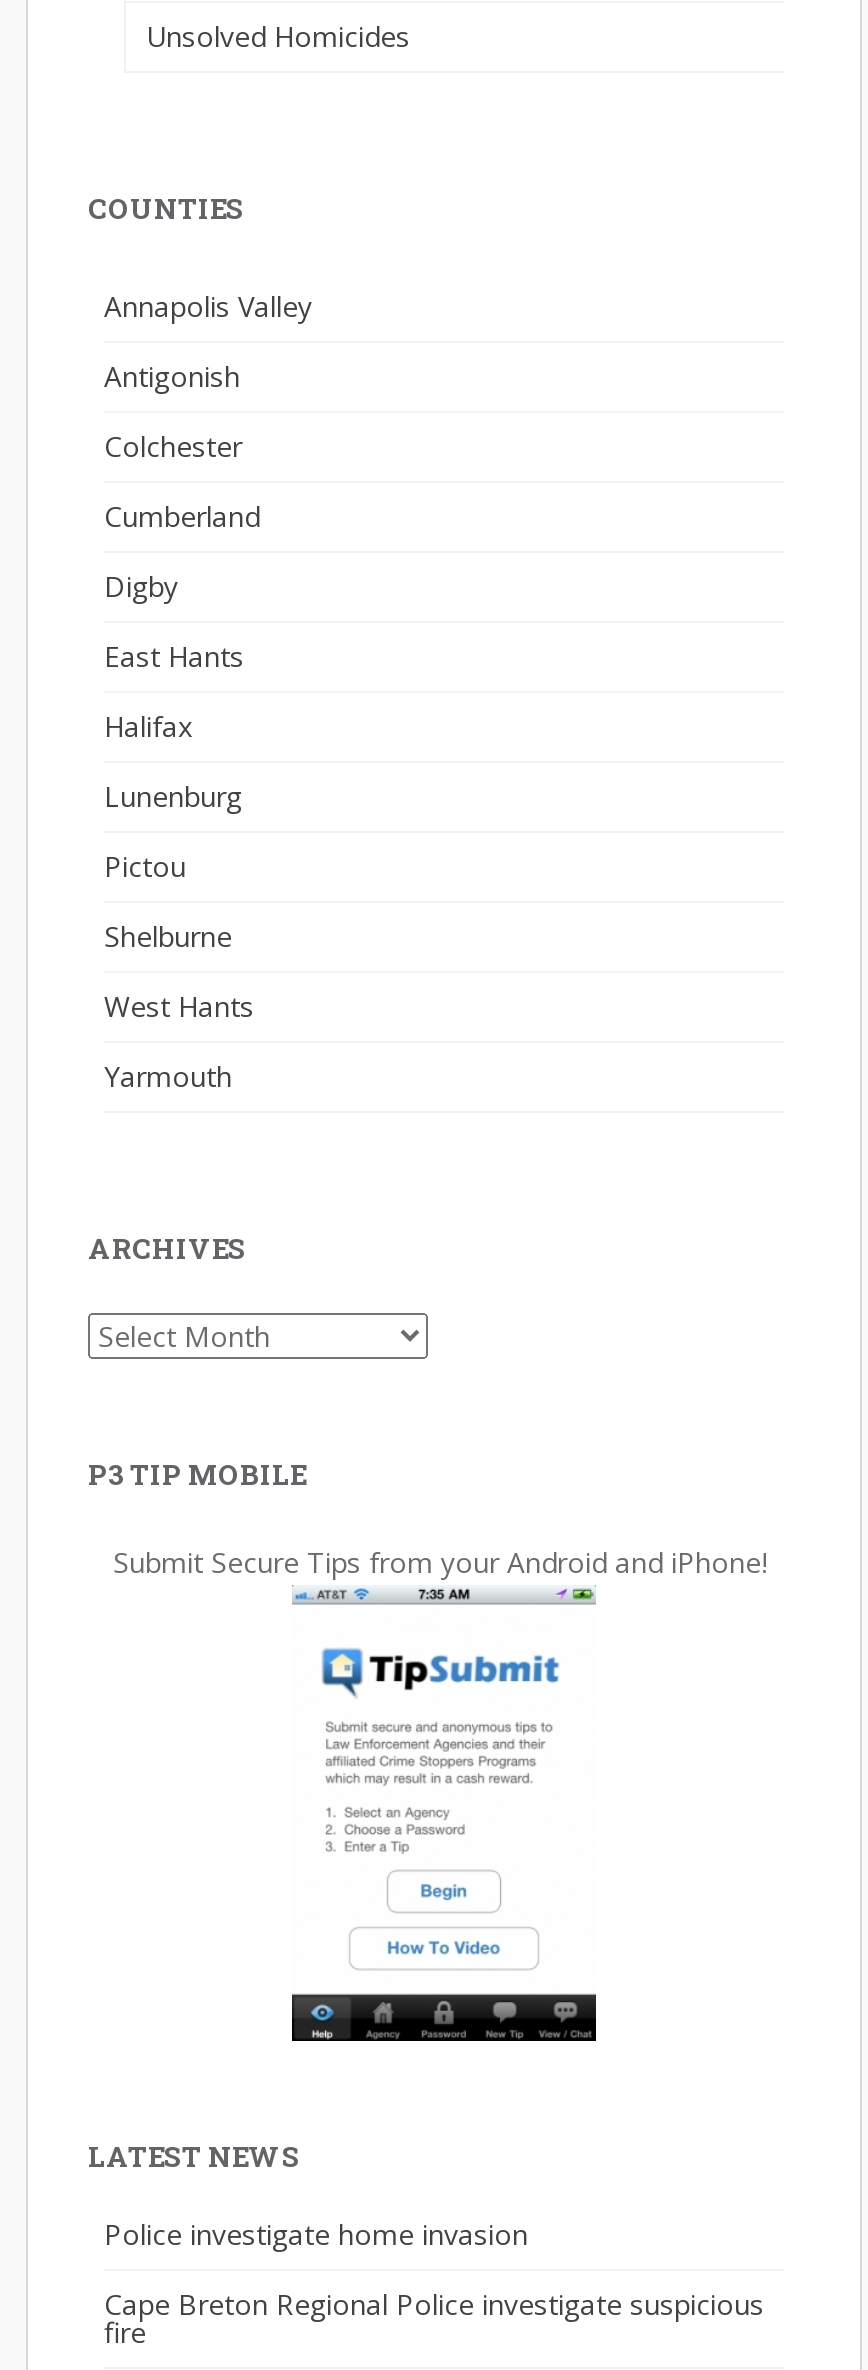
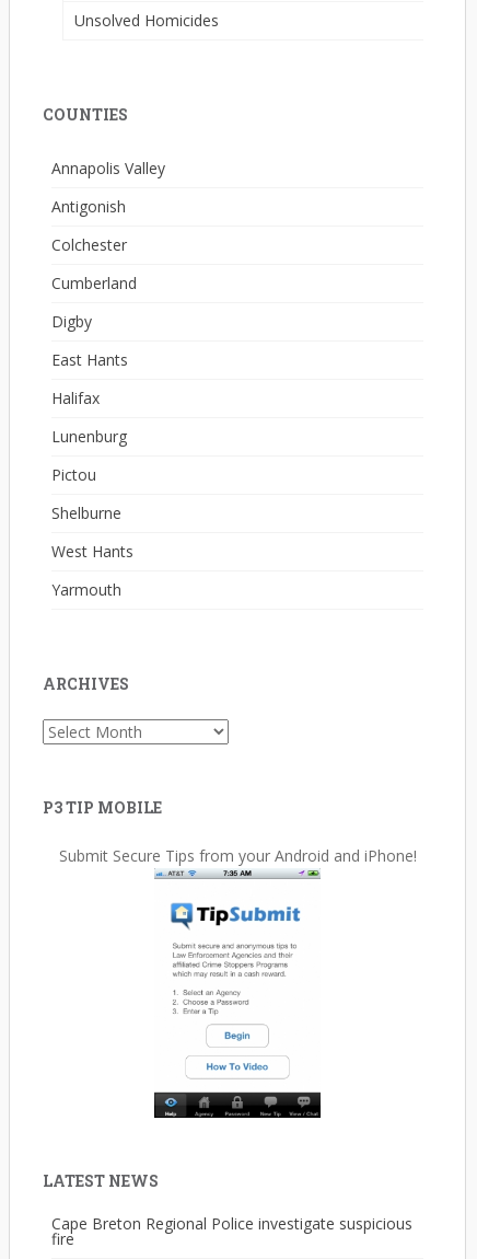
[104,2216,528,2254] Police investigate home invasion -> none

